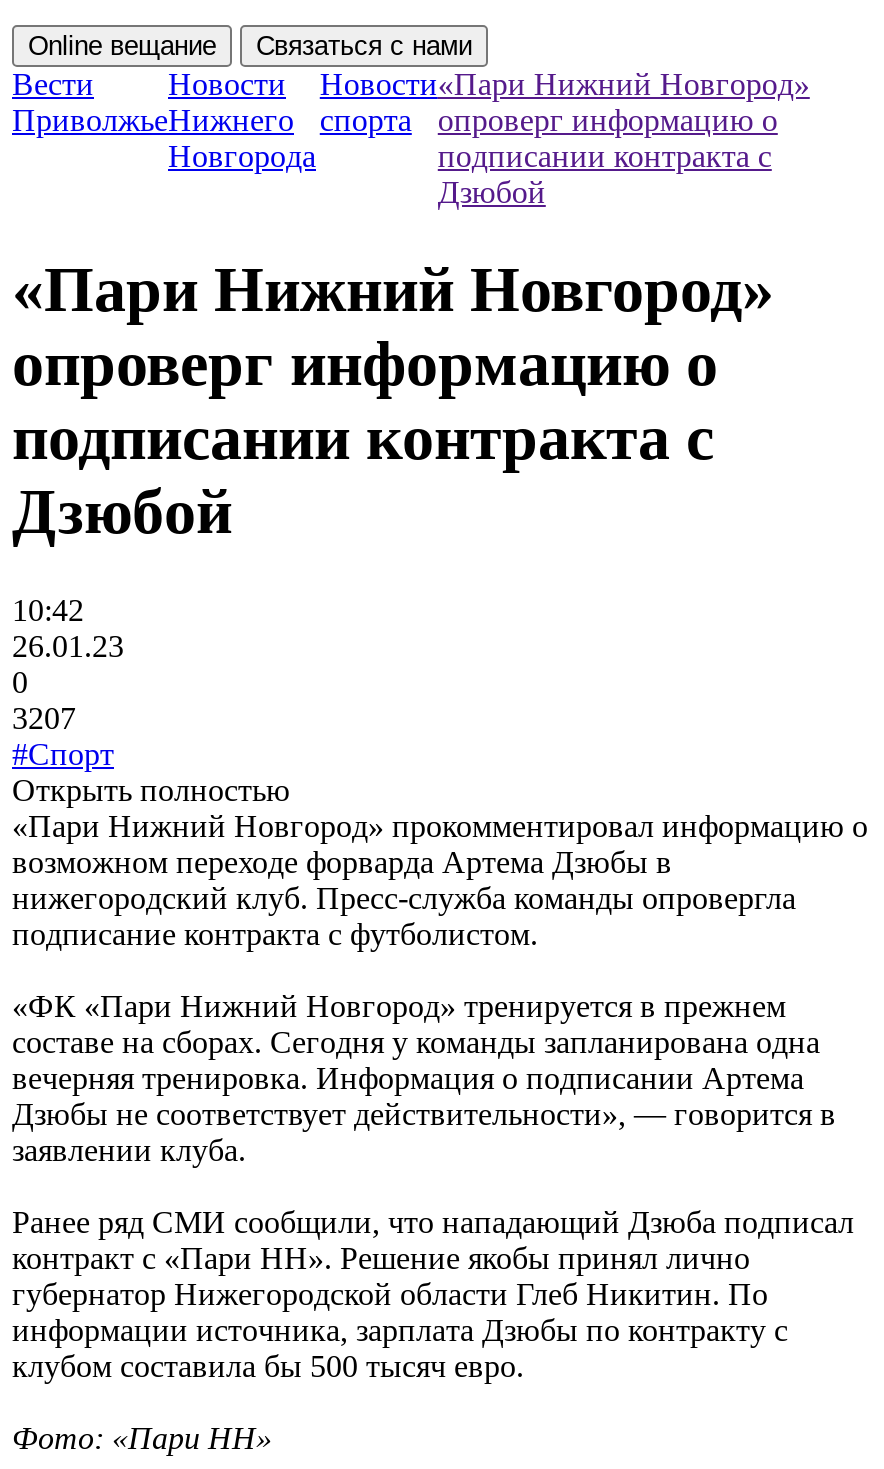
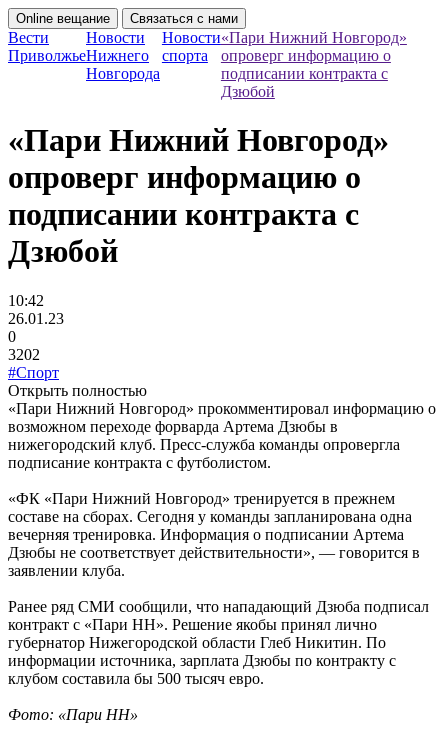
[12,701,76,735] 3207 -> [8,346,40,363] 3202

